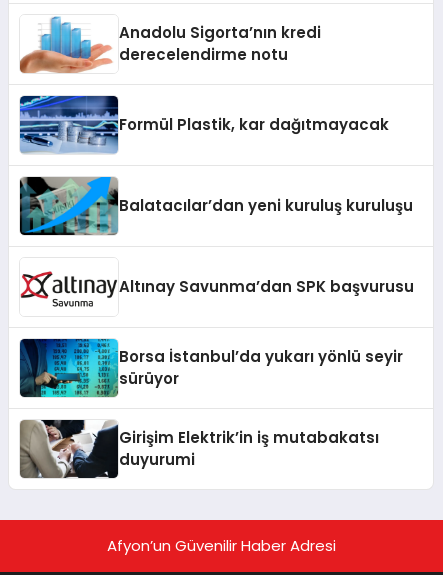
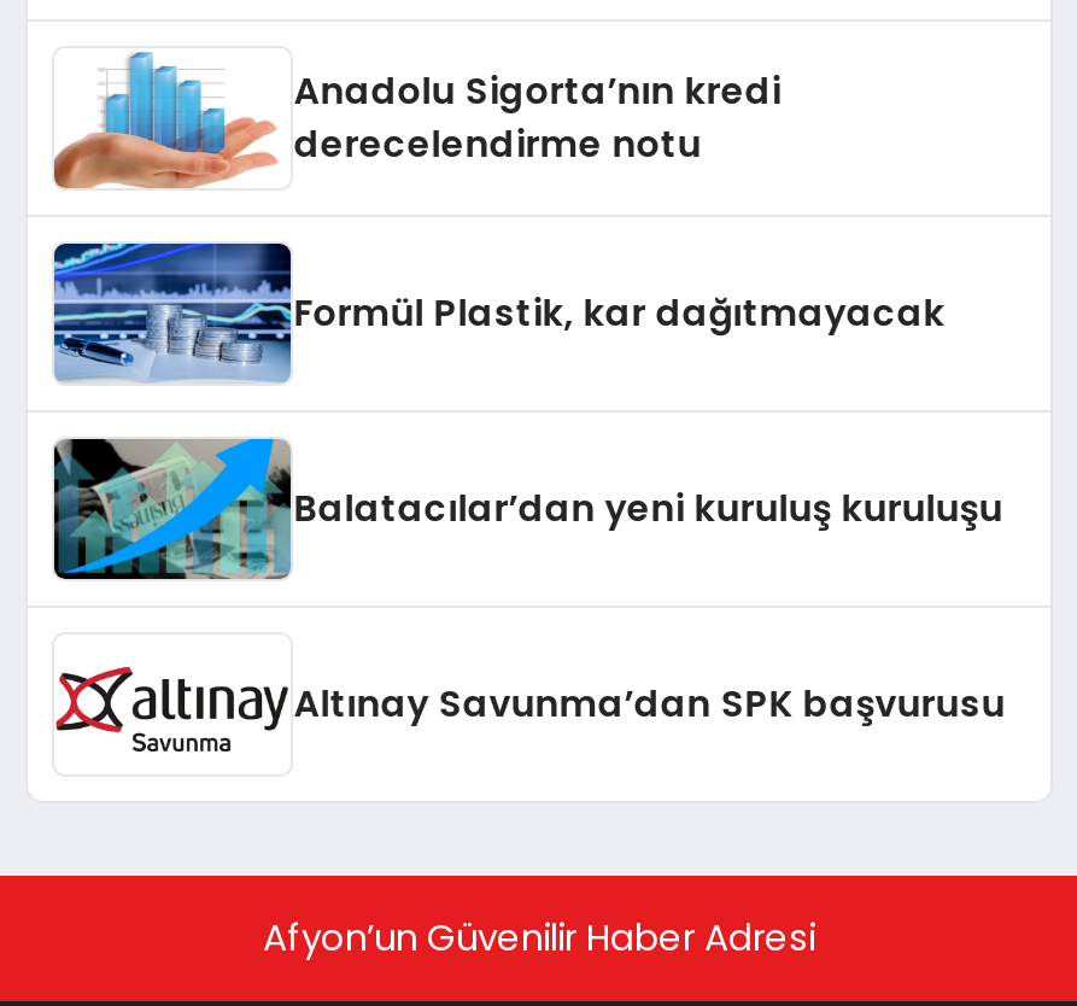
[20,338,403,470] [image] | Borsa İstanbul’da yukarı yönlü seyir | sürüyor | Girişim Elektrik’in iş mutabakatsı | duyurumi -> none
[19,419,116,479] [image] -> none

